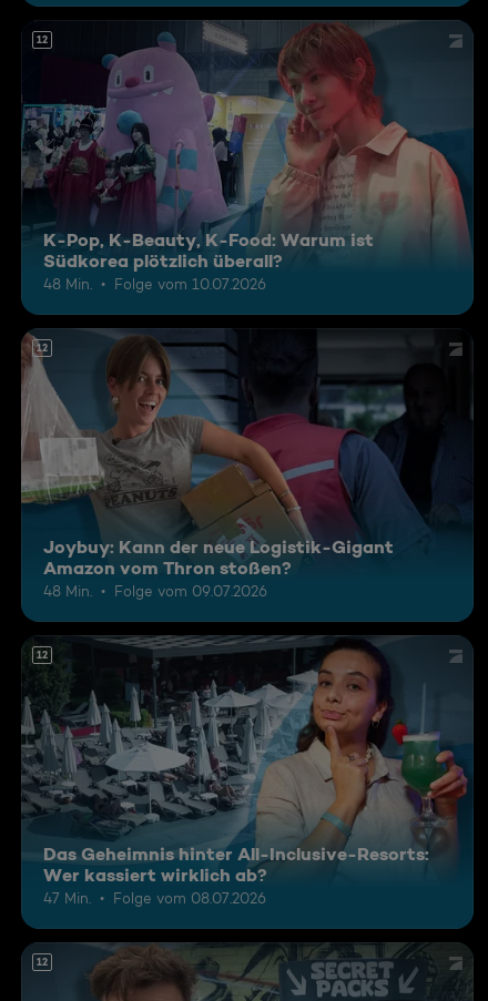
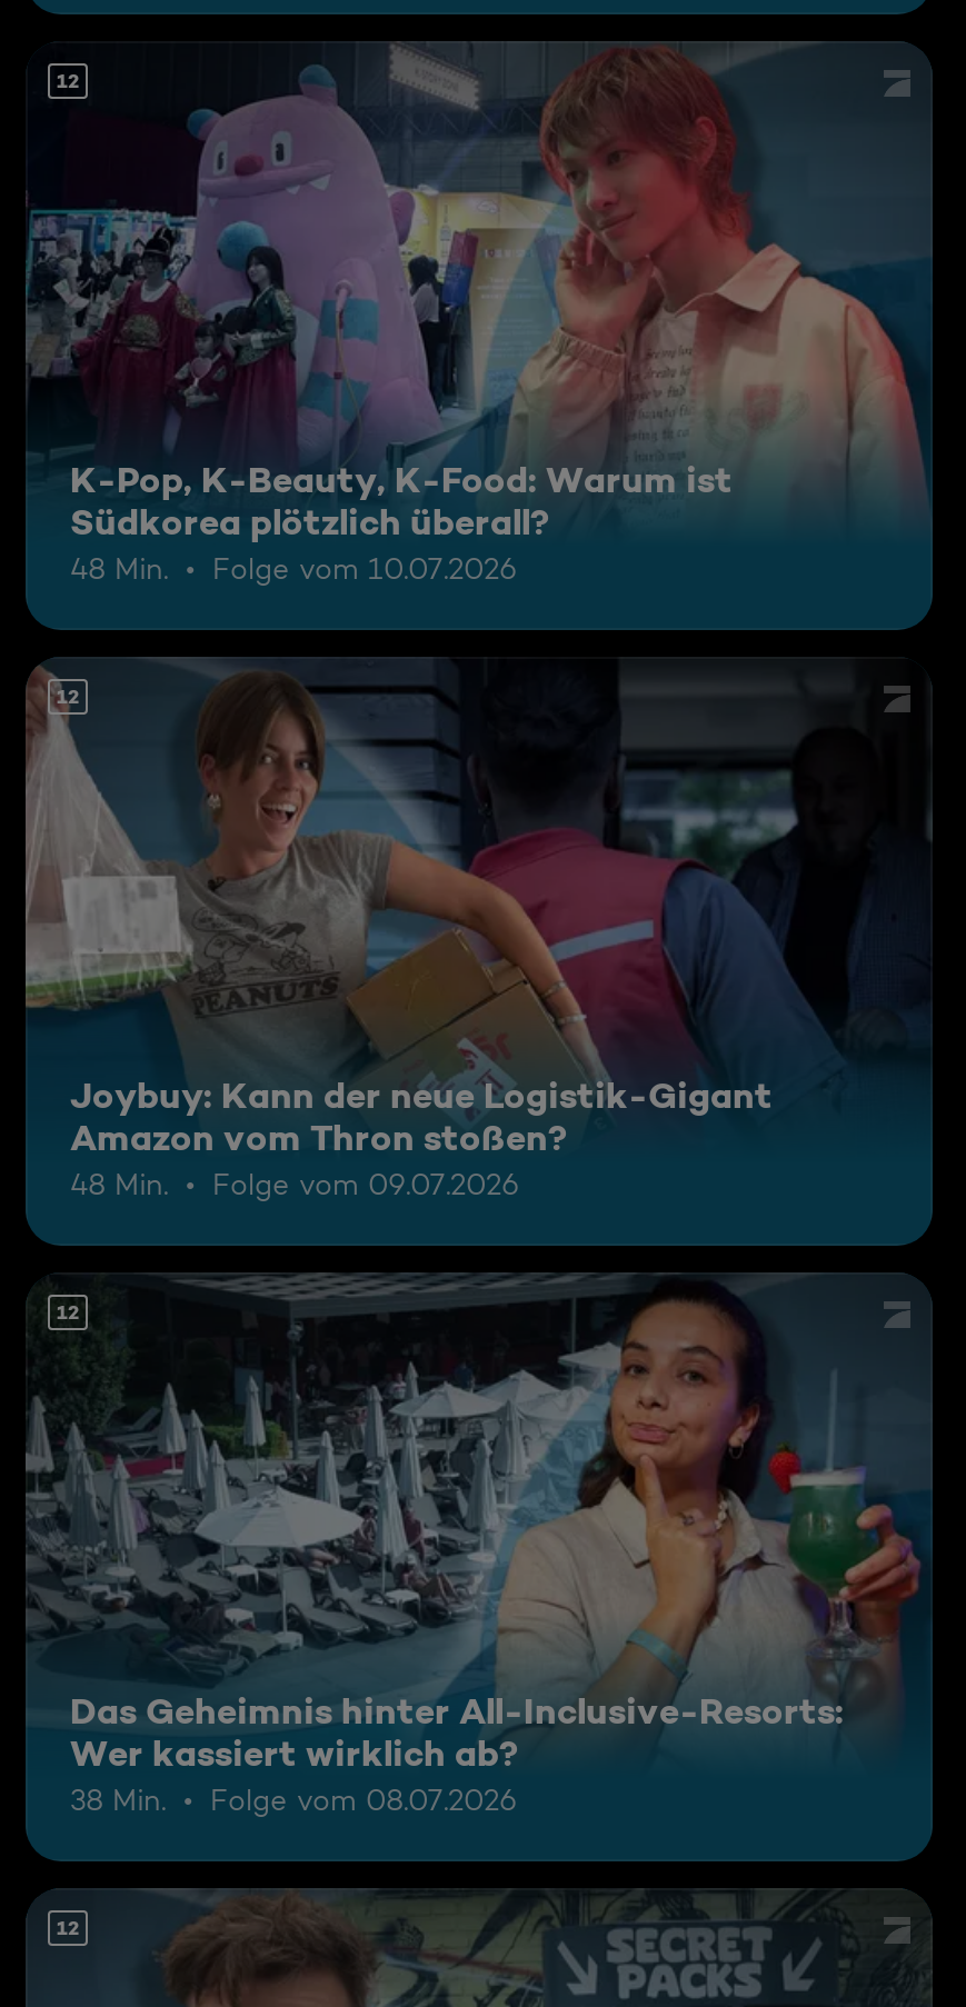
[43,889,266,907] 47 Min. Folge vom 08.07.2026 -> [70,1782,517,1818] 38 Min. Folge vom 08.07.2026

